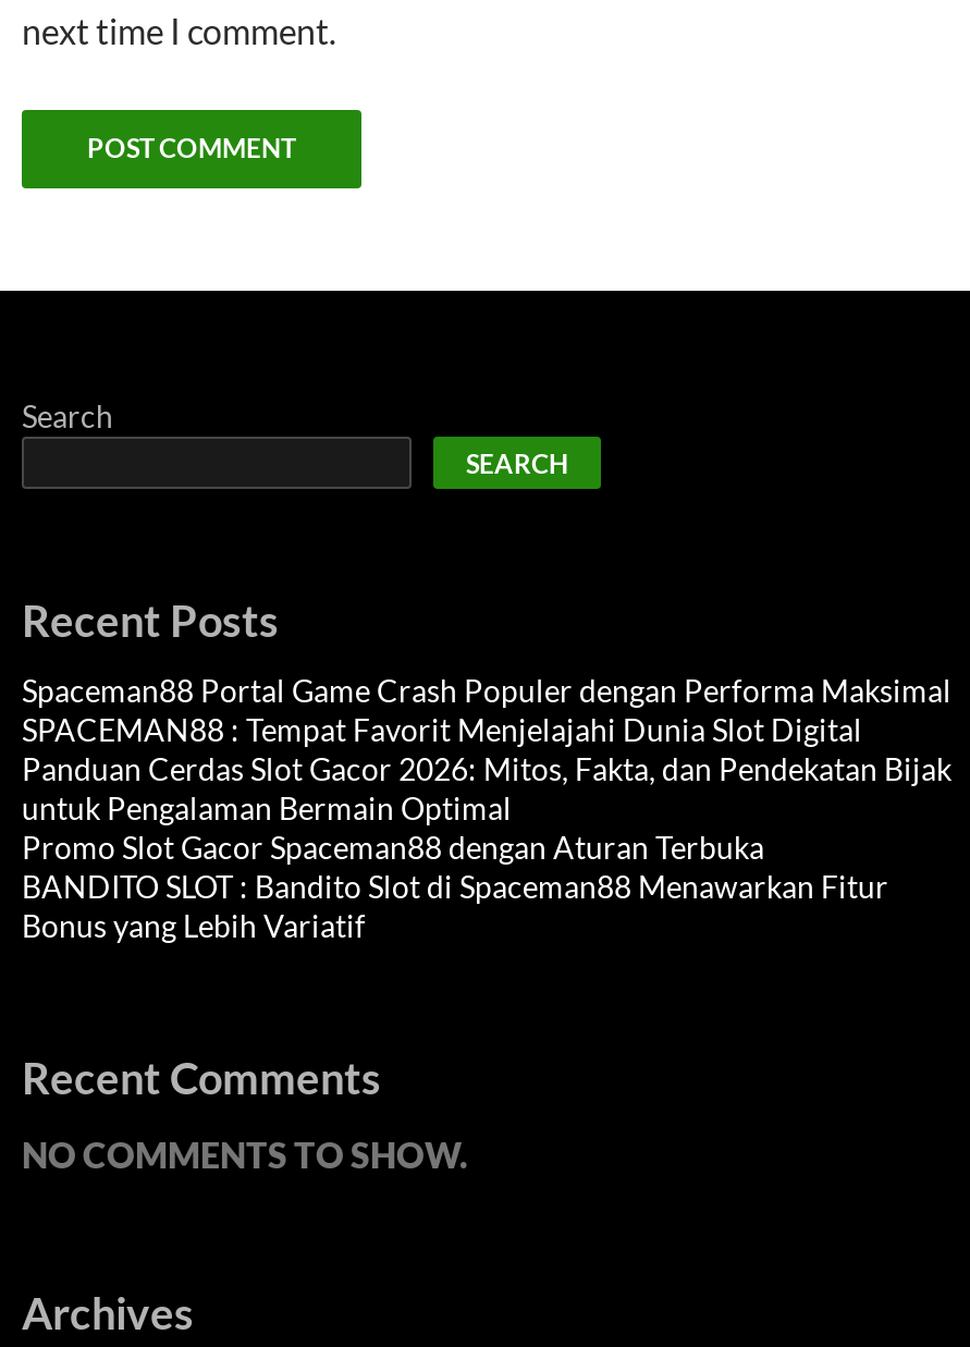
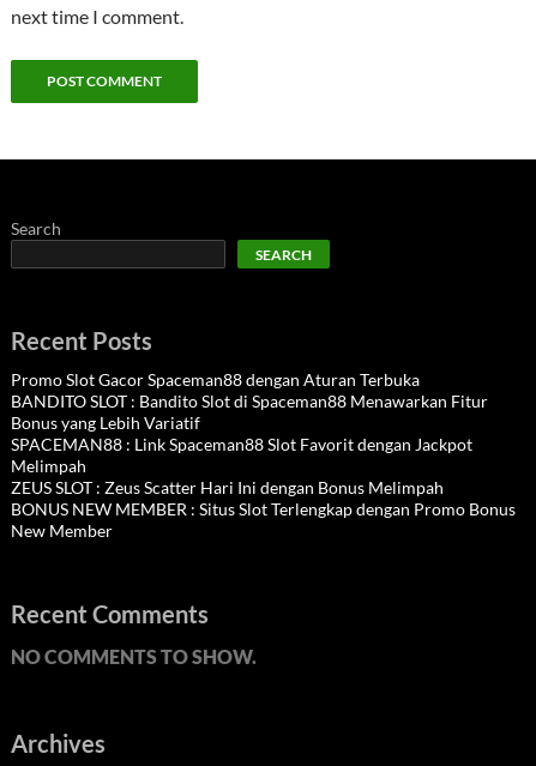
[22,671,951,825] Spaceman88 Portal Game Crash Populer dengan Performa Maksimal | SPACEMAN88 : Tempat Favorit Menjelajahi Dunia Slot Digital | Panduan Cerdas Slot Gacor 2026: Mitos, Fakta, dan Pendekatan Bijak | untuk Pengalaman Bermain Optimal -> none
moved [22,828,888,943] -> [11,369,488,433]: Promo Slot Gacor Spaceman88 dengan Aturan Terbuka | BANDITO SLOT : Bandito Slot di Spaceman88 Menawarkan Fitur | Bonus yang Lebih Variatif
none -> [11,434,516,541] SPACEMAN88 : Link Spaceman88 Slot Favorit dengan Jackpot | Melimpah | ZEUS SLOT : Zeus Scatter Hari Ini dengan Bonus Melimpah | BONUS NEW MEMBER : Situs Slot Terlengkap dengan Promo Bonus | New Member

